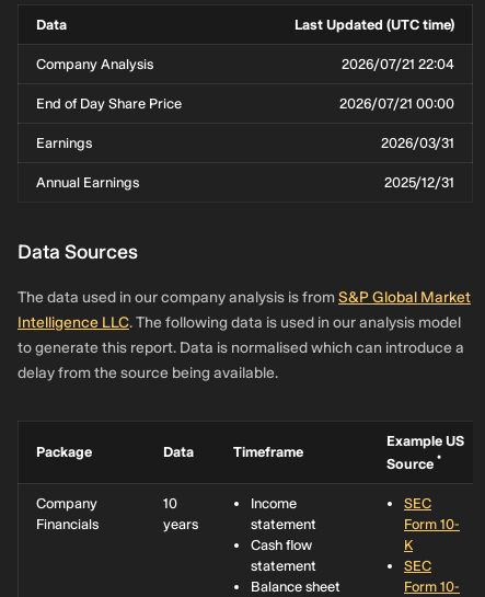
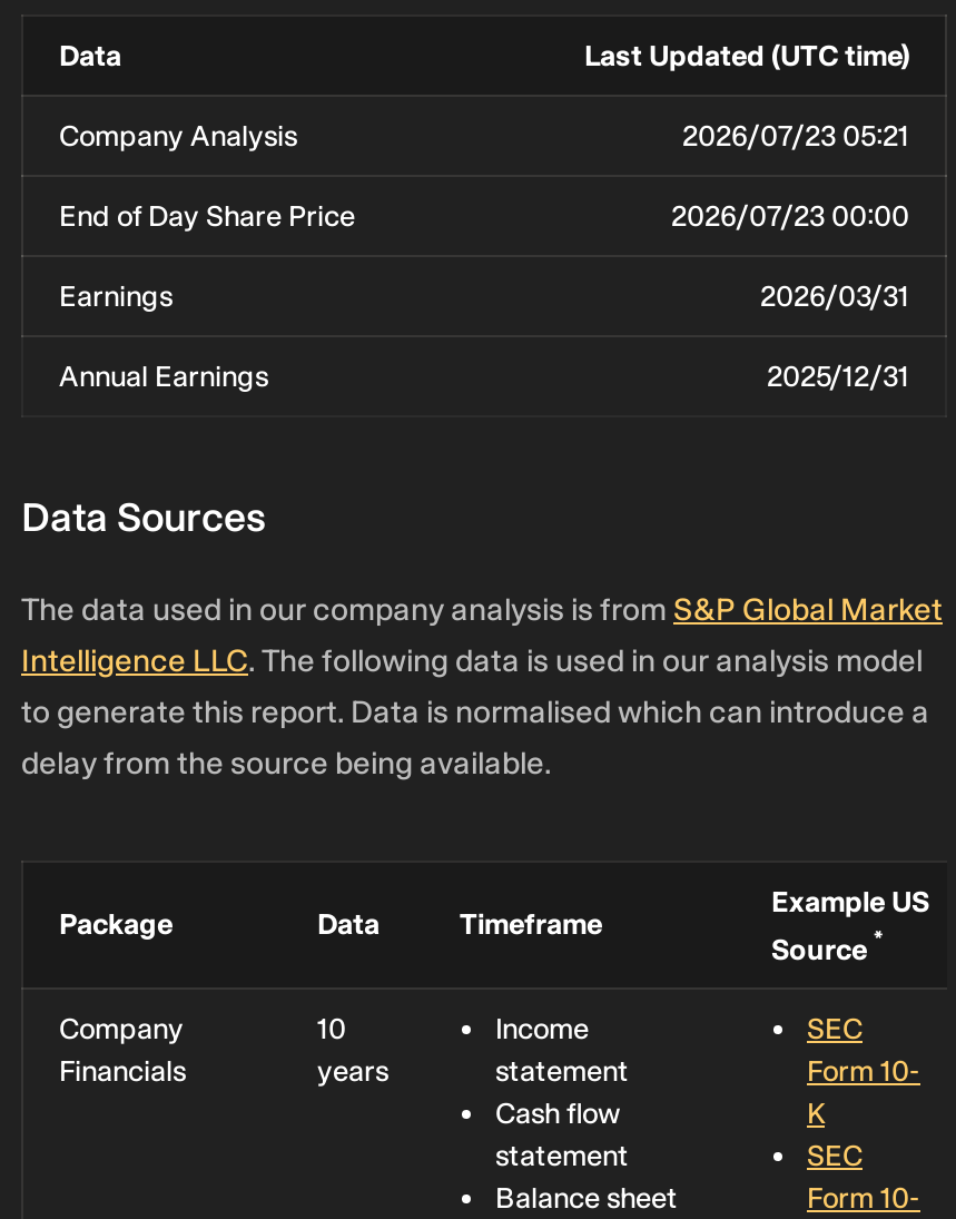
[342,56,454,72] 2026/07/21 22:04 -> [682,119,909,153] 2026/07/23 05:21
[339,95,454,112] 2026/07/21 00:00 -> [671,199,909,233] 2026/07/23 00:00

